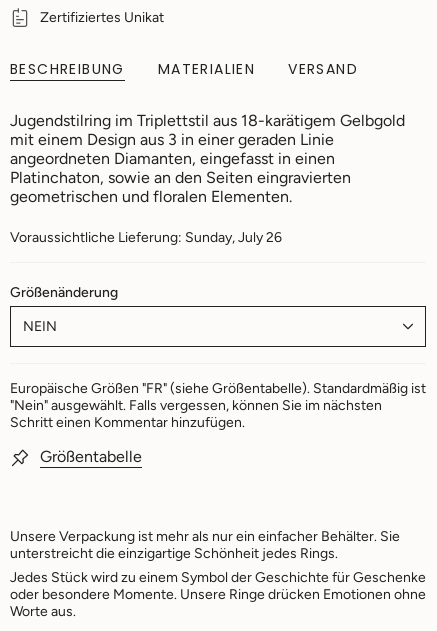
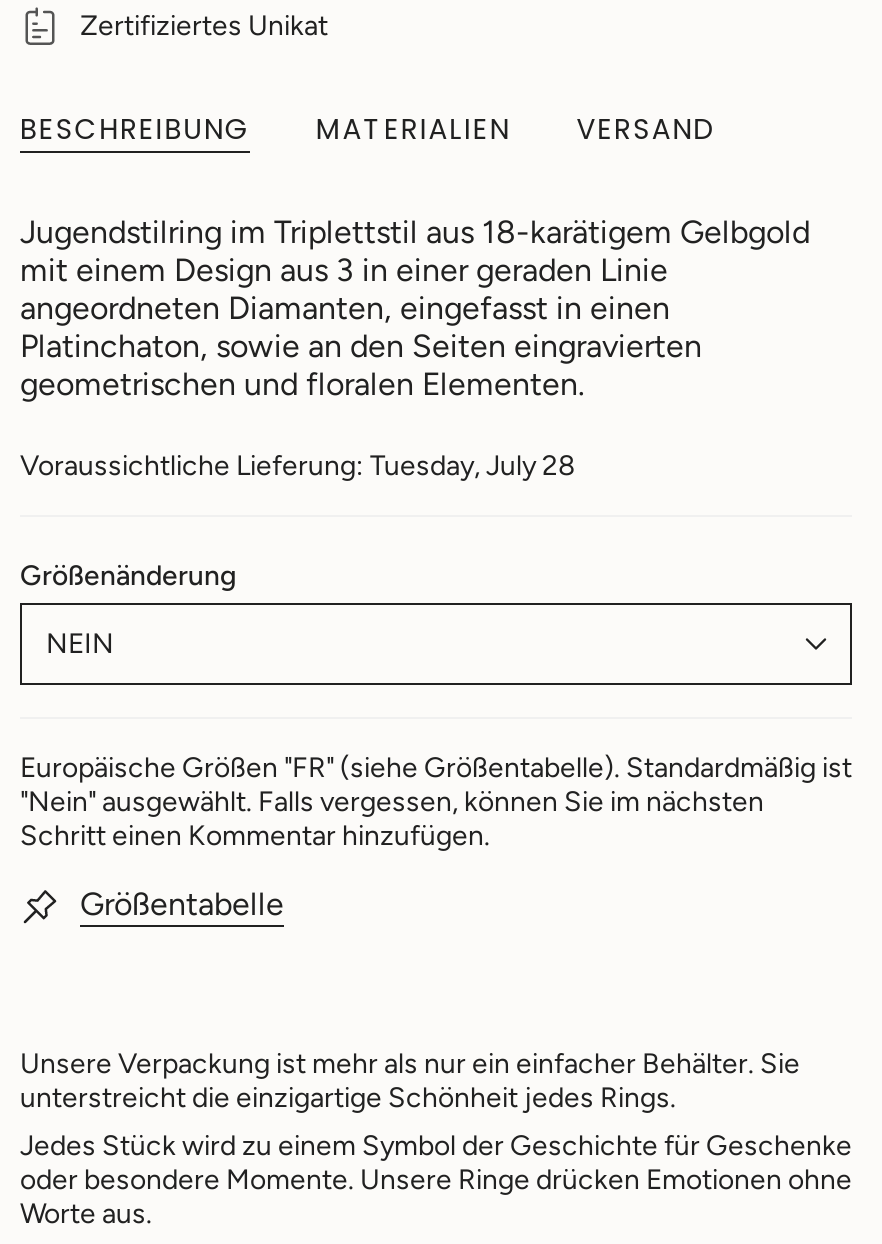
[10,229,282,246] Voraussichtliche Lieferung: Sunday, July 26 -> [20,450,576,484] Voraussichtliche Lieferung: Tuesday, July 28

